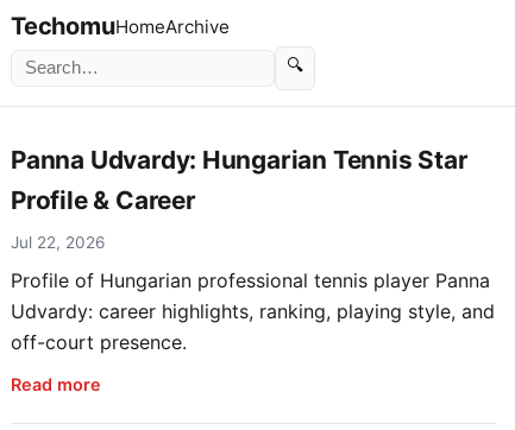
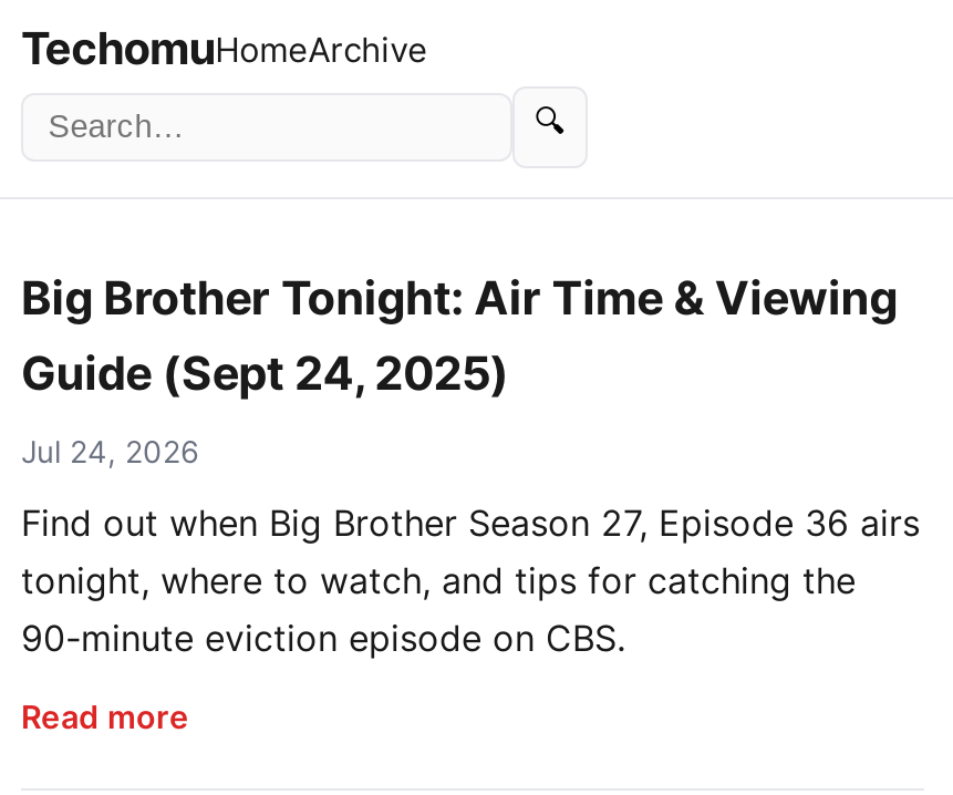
[11,145,468,215] Panna Udvardy: Hungarian Tennis Star | Profile & Career -> [21,271,897,402] Big Brother Tonight: Air Time & Viewing | Guide (Sept 24, 2025)
[11,233,105,252] Jul 22, 2026 -> [21,434,198,469] Jul 24, 2026
[11,268,495,354] Profile of Hungarian professional tennis player Panna | Udvardy: career highlights, ranking, playing style, and | off-court presence. -> [21,500,920,659] Find out when Big Brother Season 27, Episode 36 airs | tonight, where to watch, and tips for catching the | 90-minute eviction episode on CBS.

